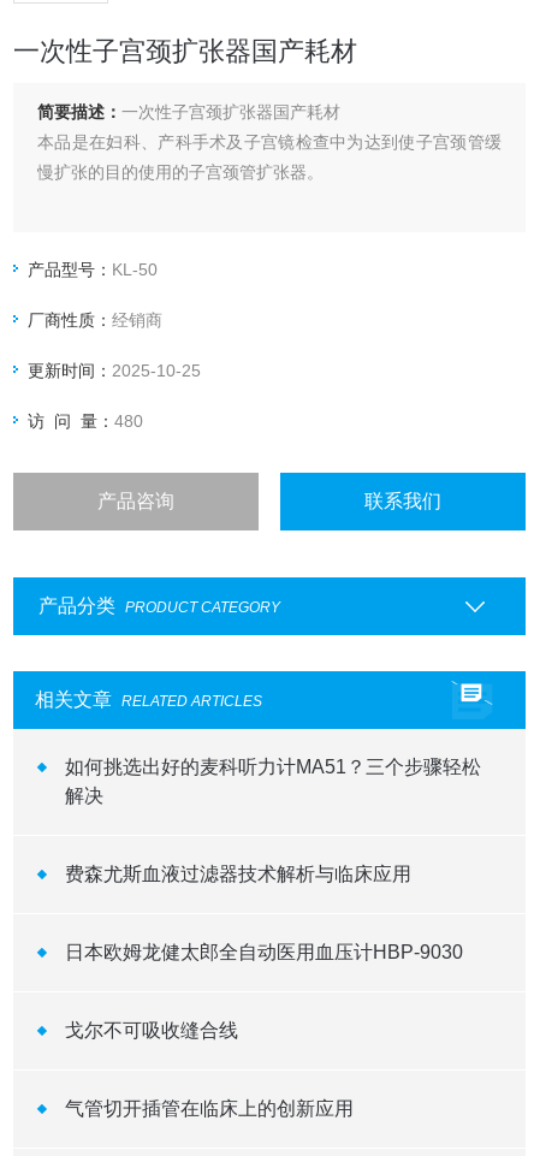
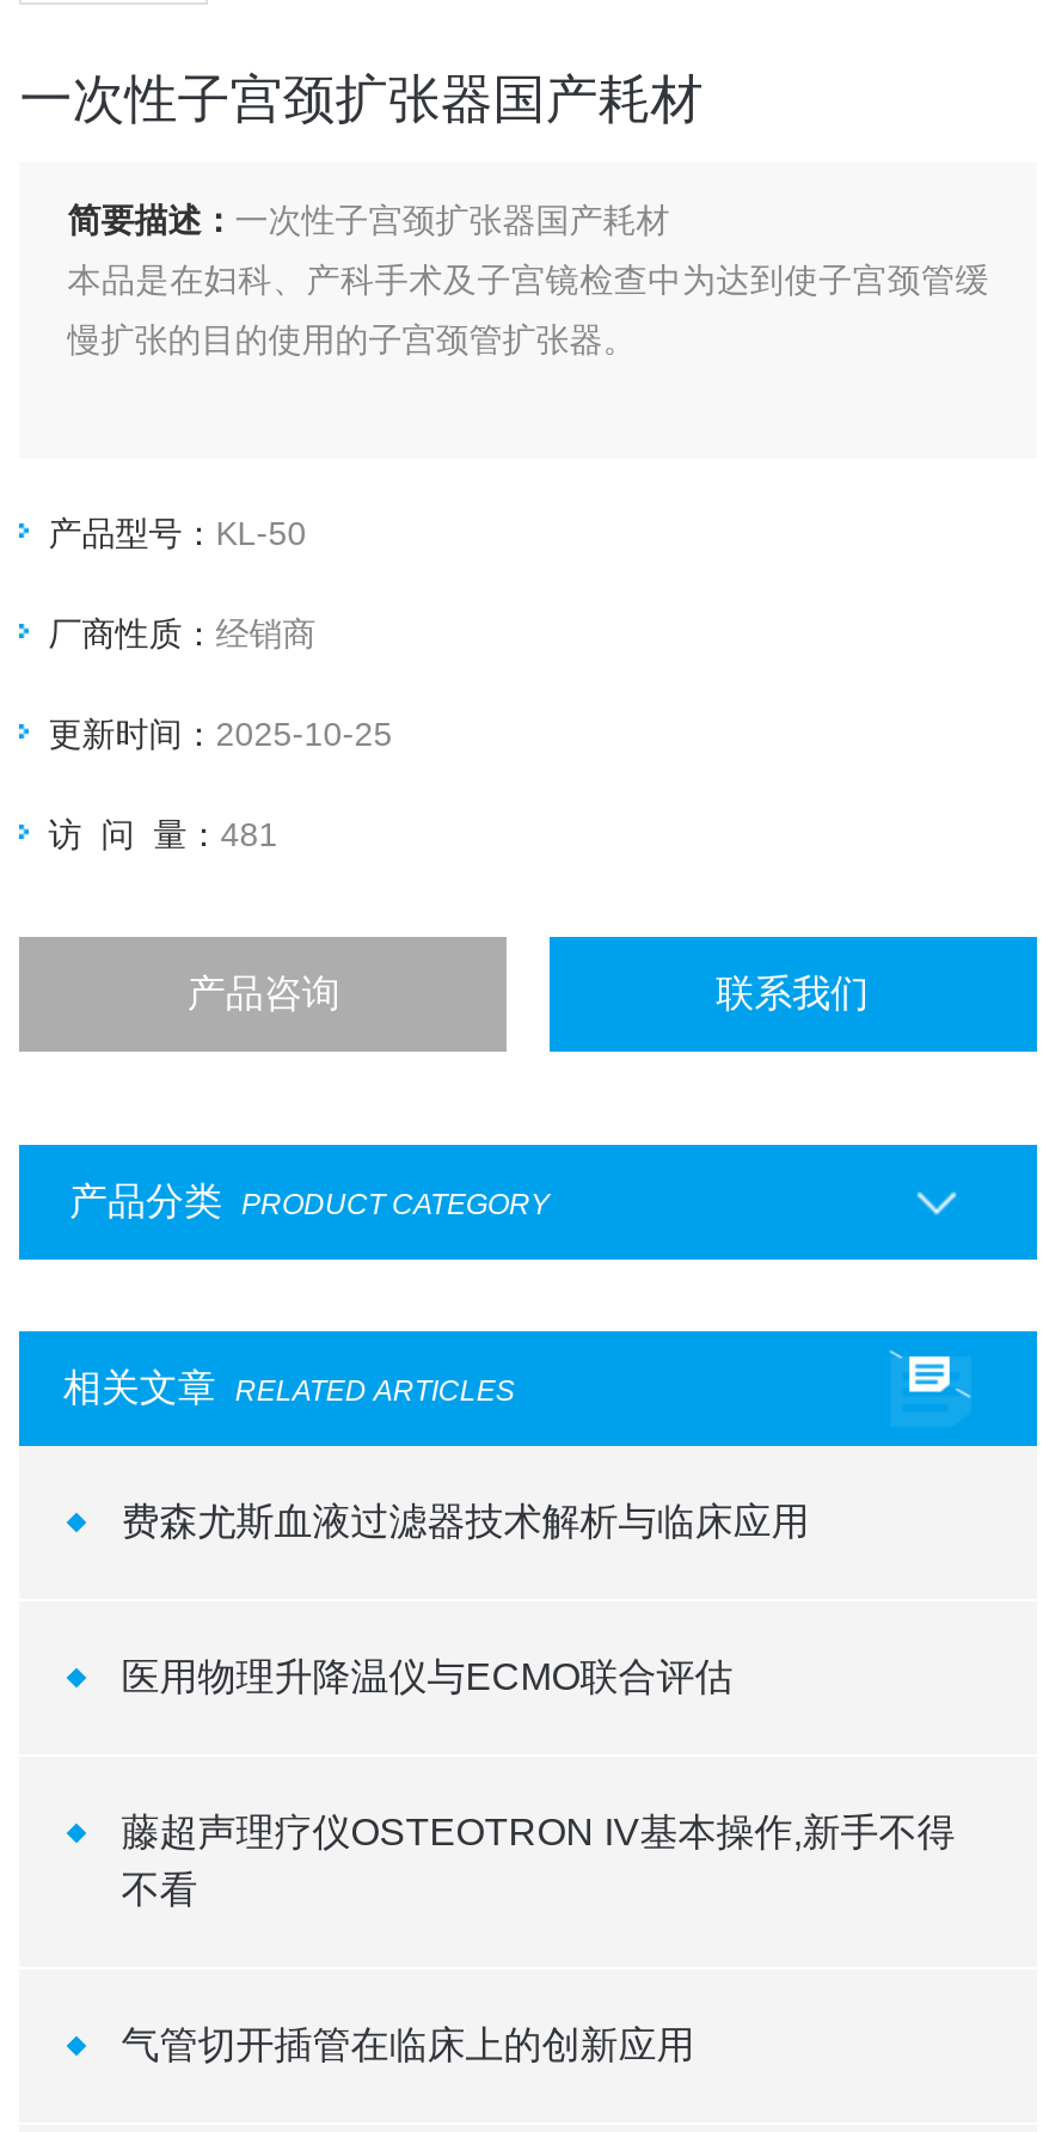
[28,412,143,431] 访 问 量：480 -> [48,815,278,854] 访 问 量：481
[65,757,481,806] 如何挑选出好的麦科听力计MA51？三个步骤轻松 | 解决 -> none
moved [65,864,411,884] -> [121,1501,810,1542]: 费森尤斯血液过滤器技术解析与临床应用
[65,942,463,962] 日本欧姆龙健太郎全自动医用血压计HBP-9030 -> [121,1657,733,1697] 医用物理升降温仪与ECMO联合评估
[65,1020,238,1041] 戈尔不可吸收缝合线 -> [121,1812,955,1910] 藤超声理疗仪OSTEOTRON IV基本操作,新手不得 | 不看

